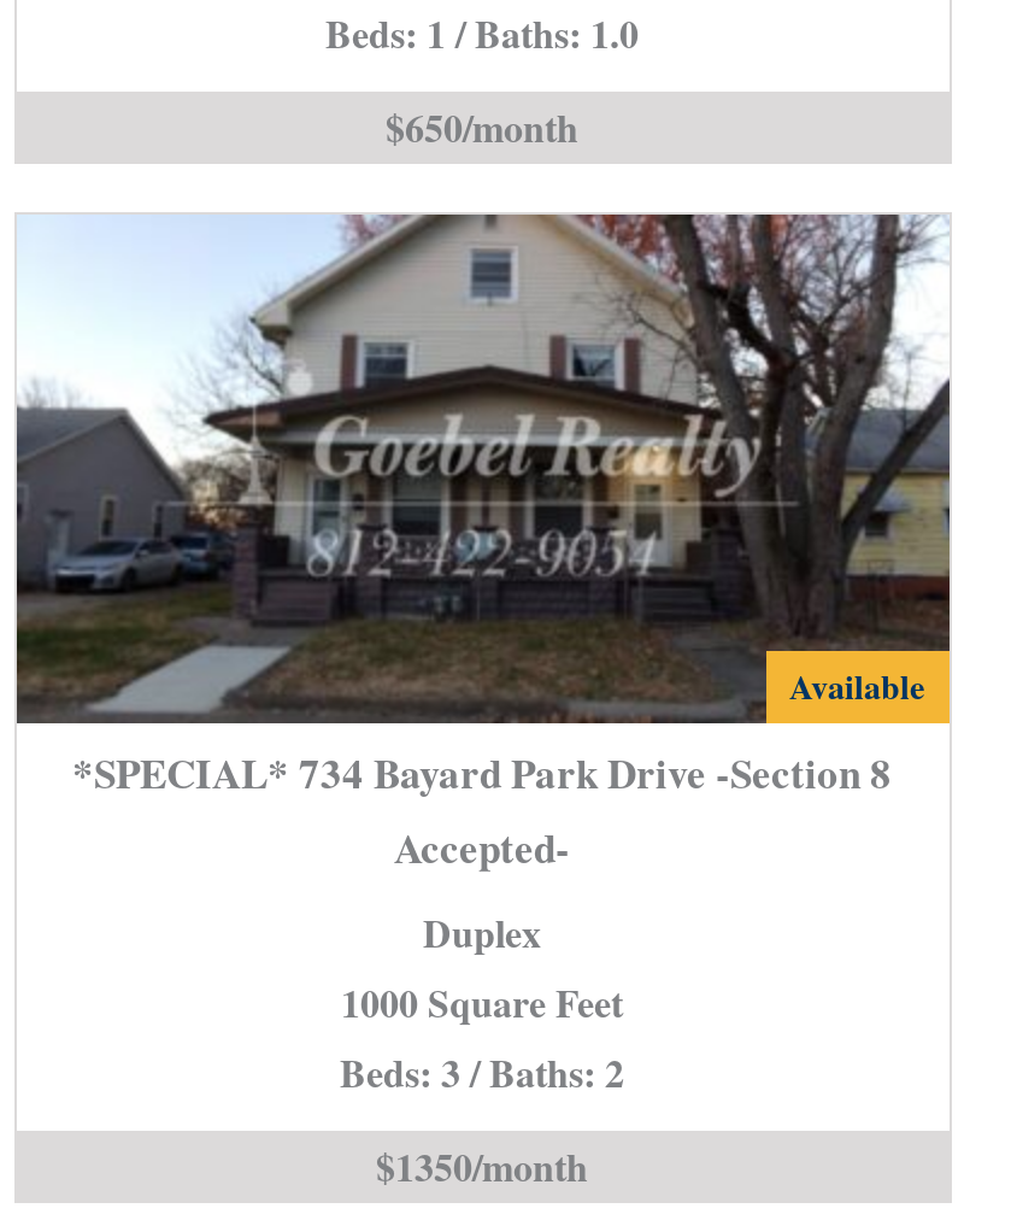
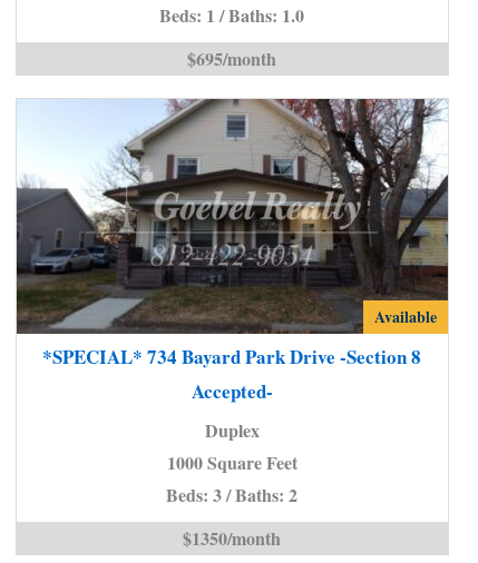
[386,100,578,155] $650/month -> [187,46,276,72] $695/month

